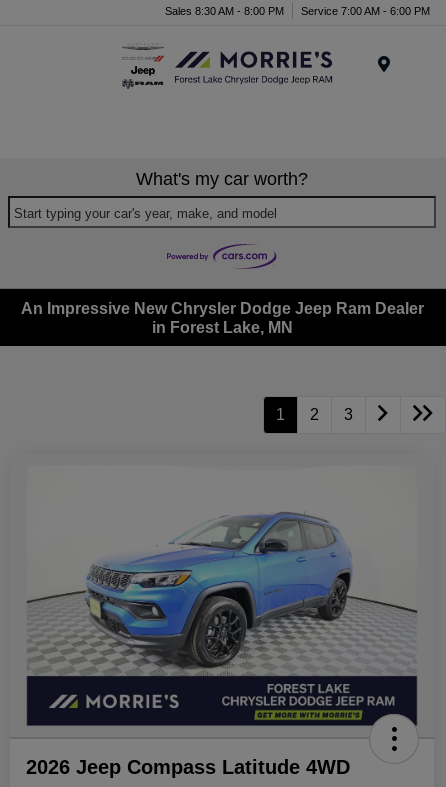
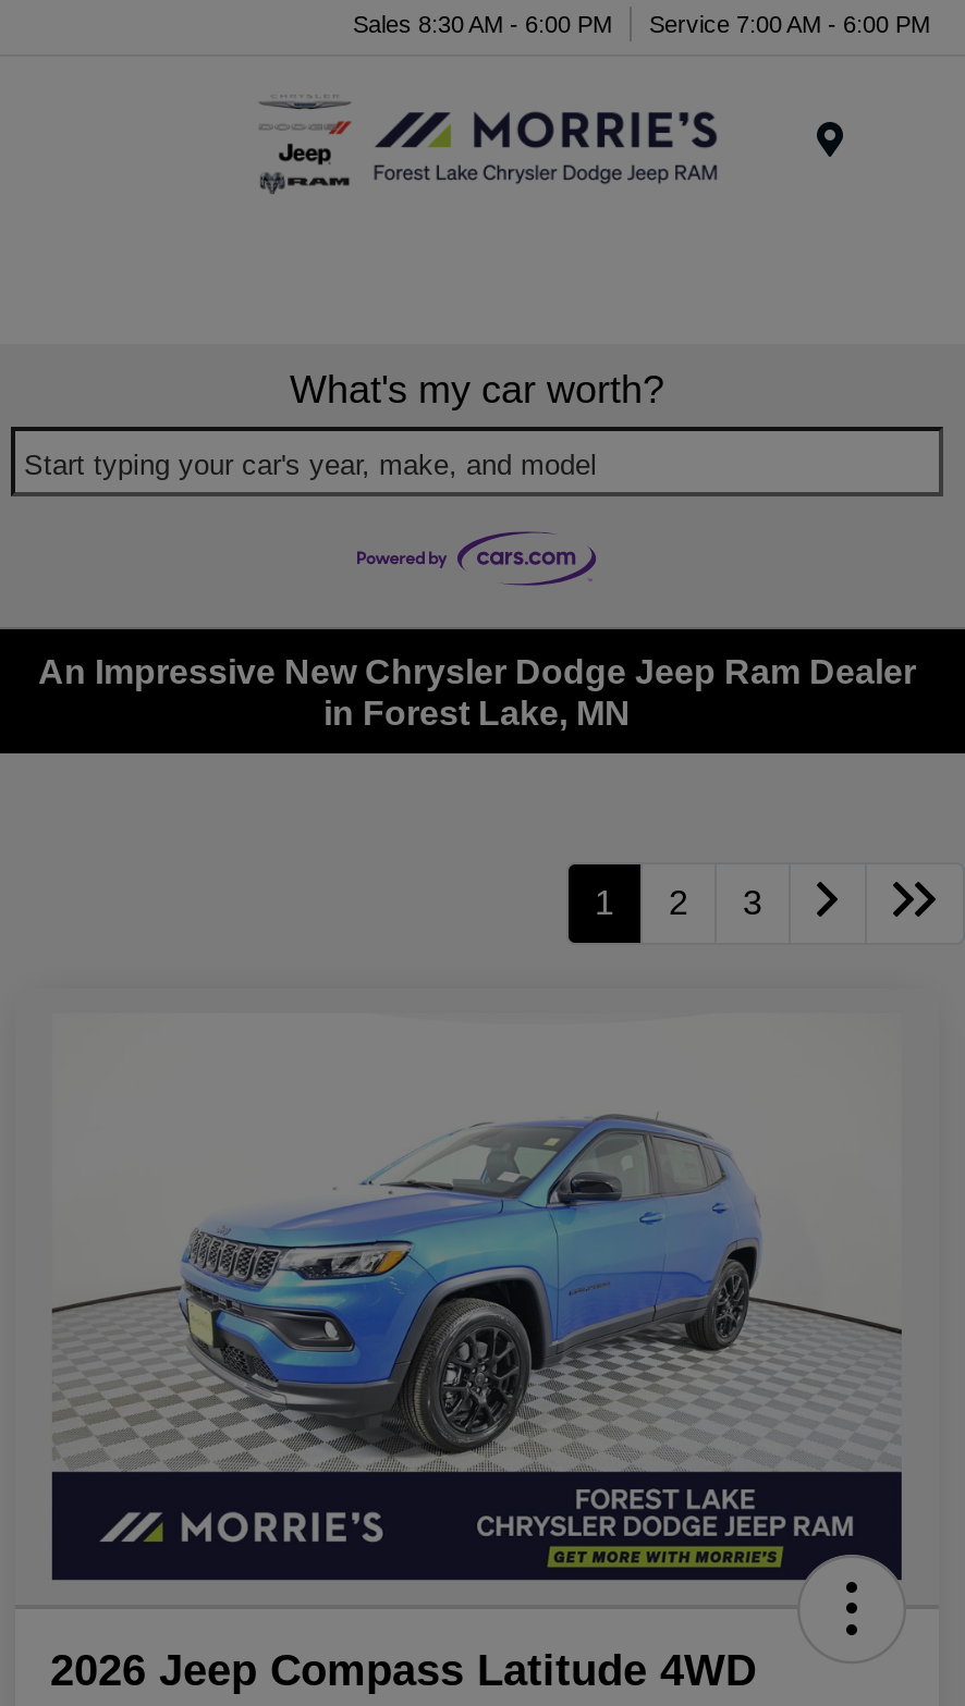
[165,4,430,16] Sales 8:30 AM - 8:00 PM Service 7:00 AM - 6:00 PM -> [353,10,930,36] Sales 8:30 AM - 6:00 PM Service 7:00 AM - 6:00 PM

